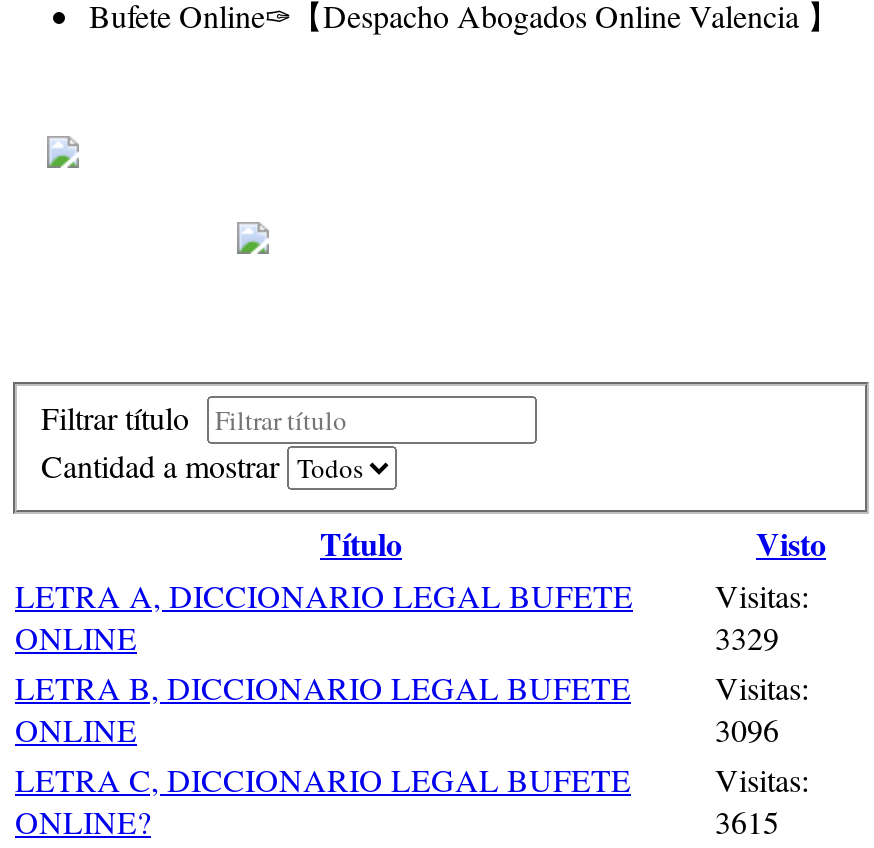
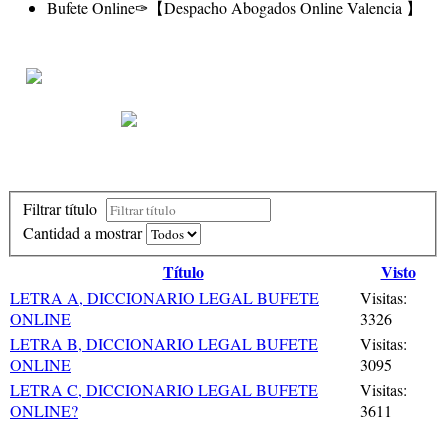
[715,616,779,658] 3329 -> [360,308,392,329] 3326
[715,708,779,750] 3096 -> [360,354,392,375] 3095
[715,800,779,842] 3615 -> [360,400,392,421] 3611

